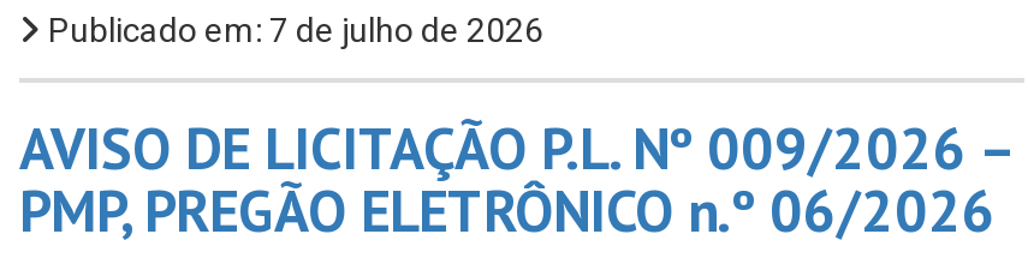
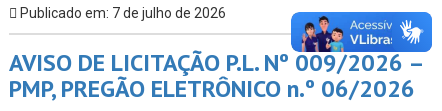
none -> [290,11,433,53] [image]

